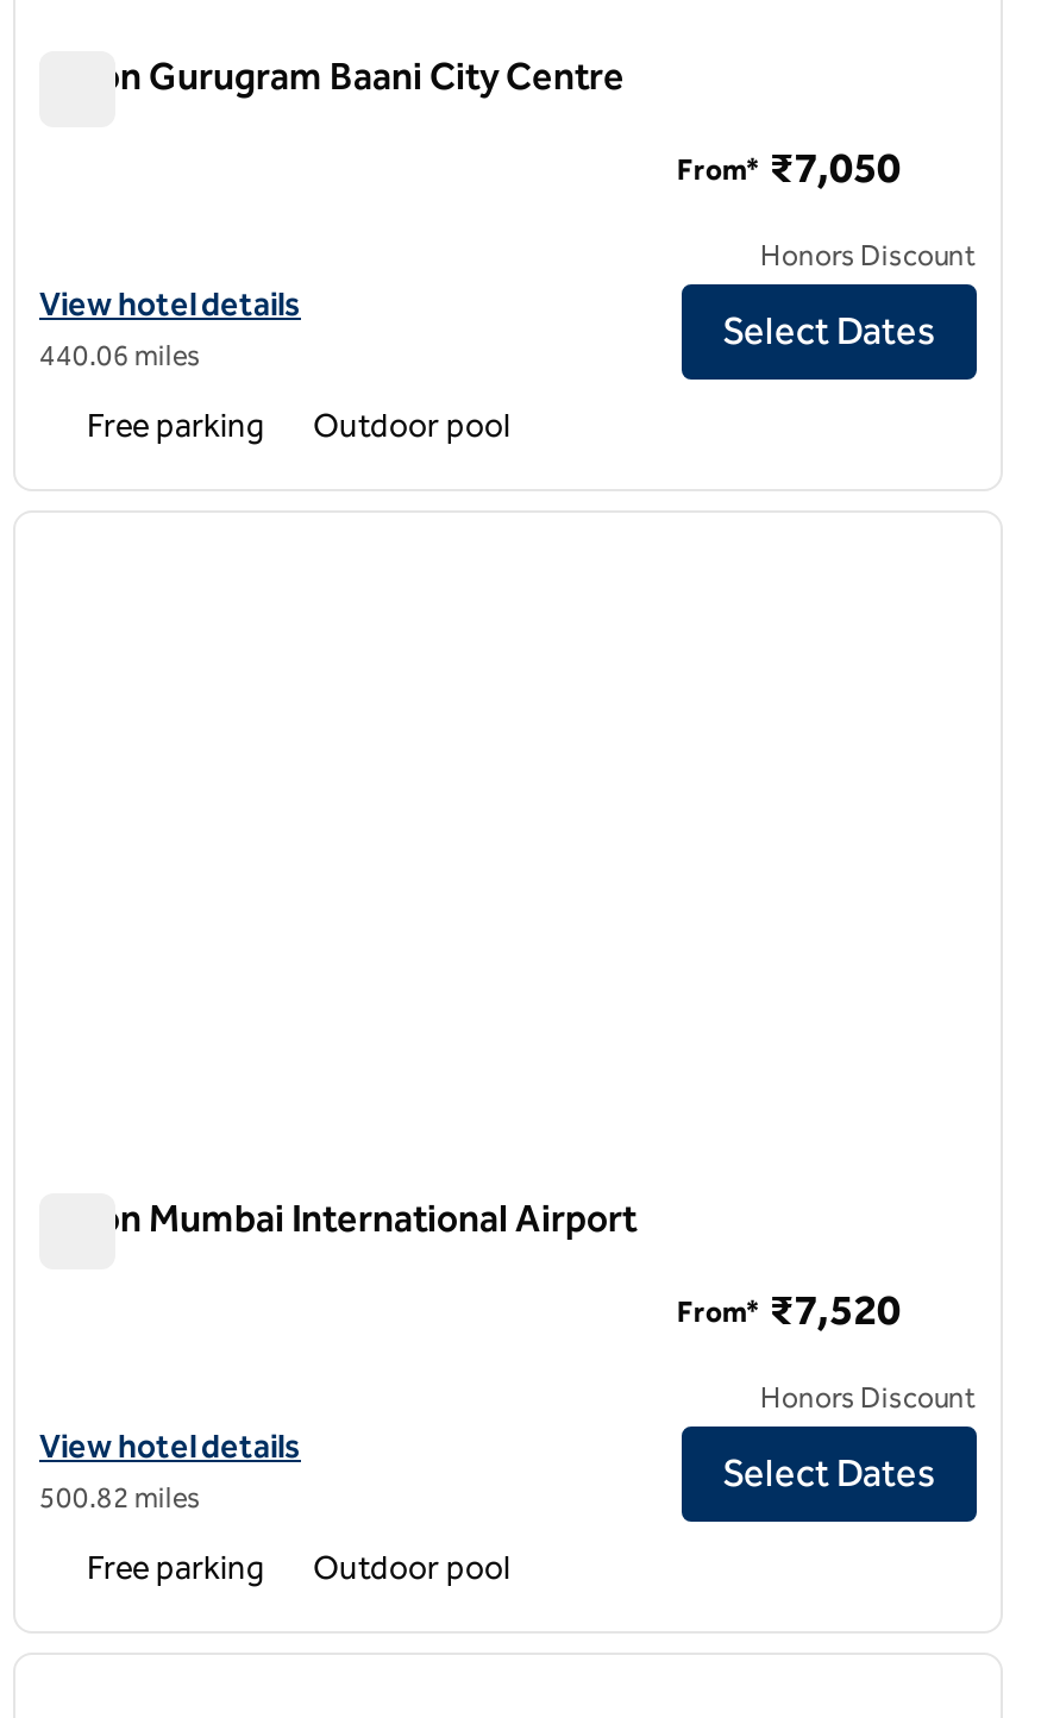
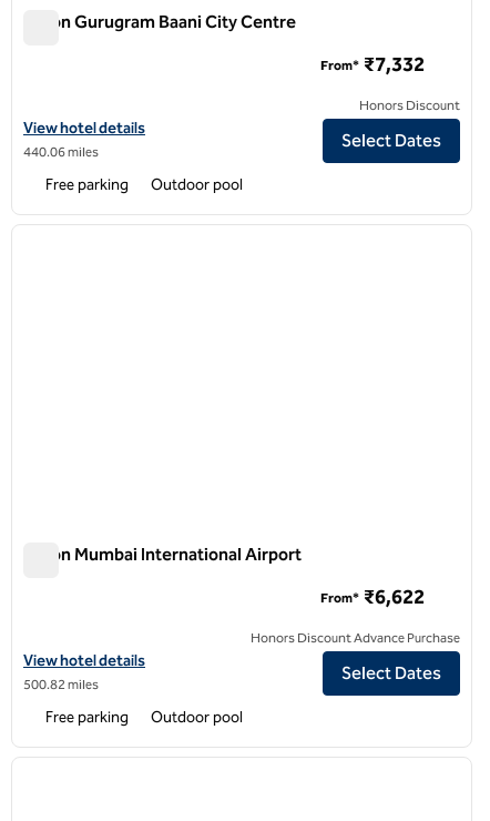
[677,143,901,195] From* ₹7,050 -> [320,53,425,77] From* ₹7,332
[677,1285,901,1337] From* ₹7,520 -> [320,585,425,610] From* ₹6,622
[760,1381,977,1414] Honors Discount -> [251,630,460,646] Honors Discount Advance Purchase

